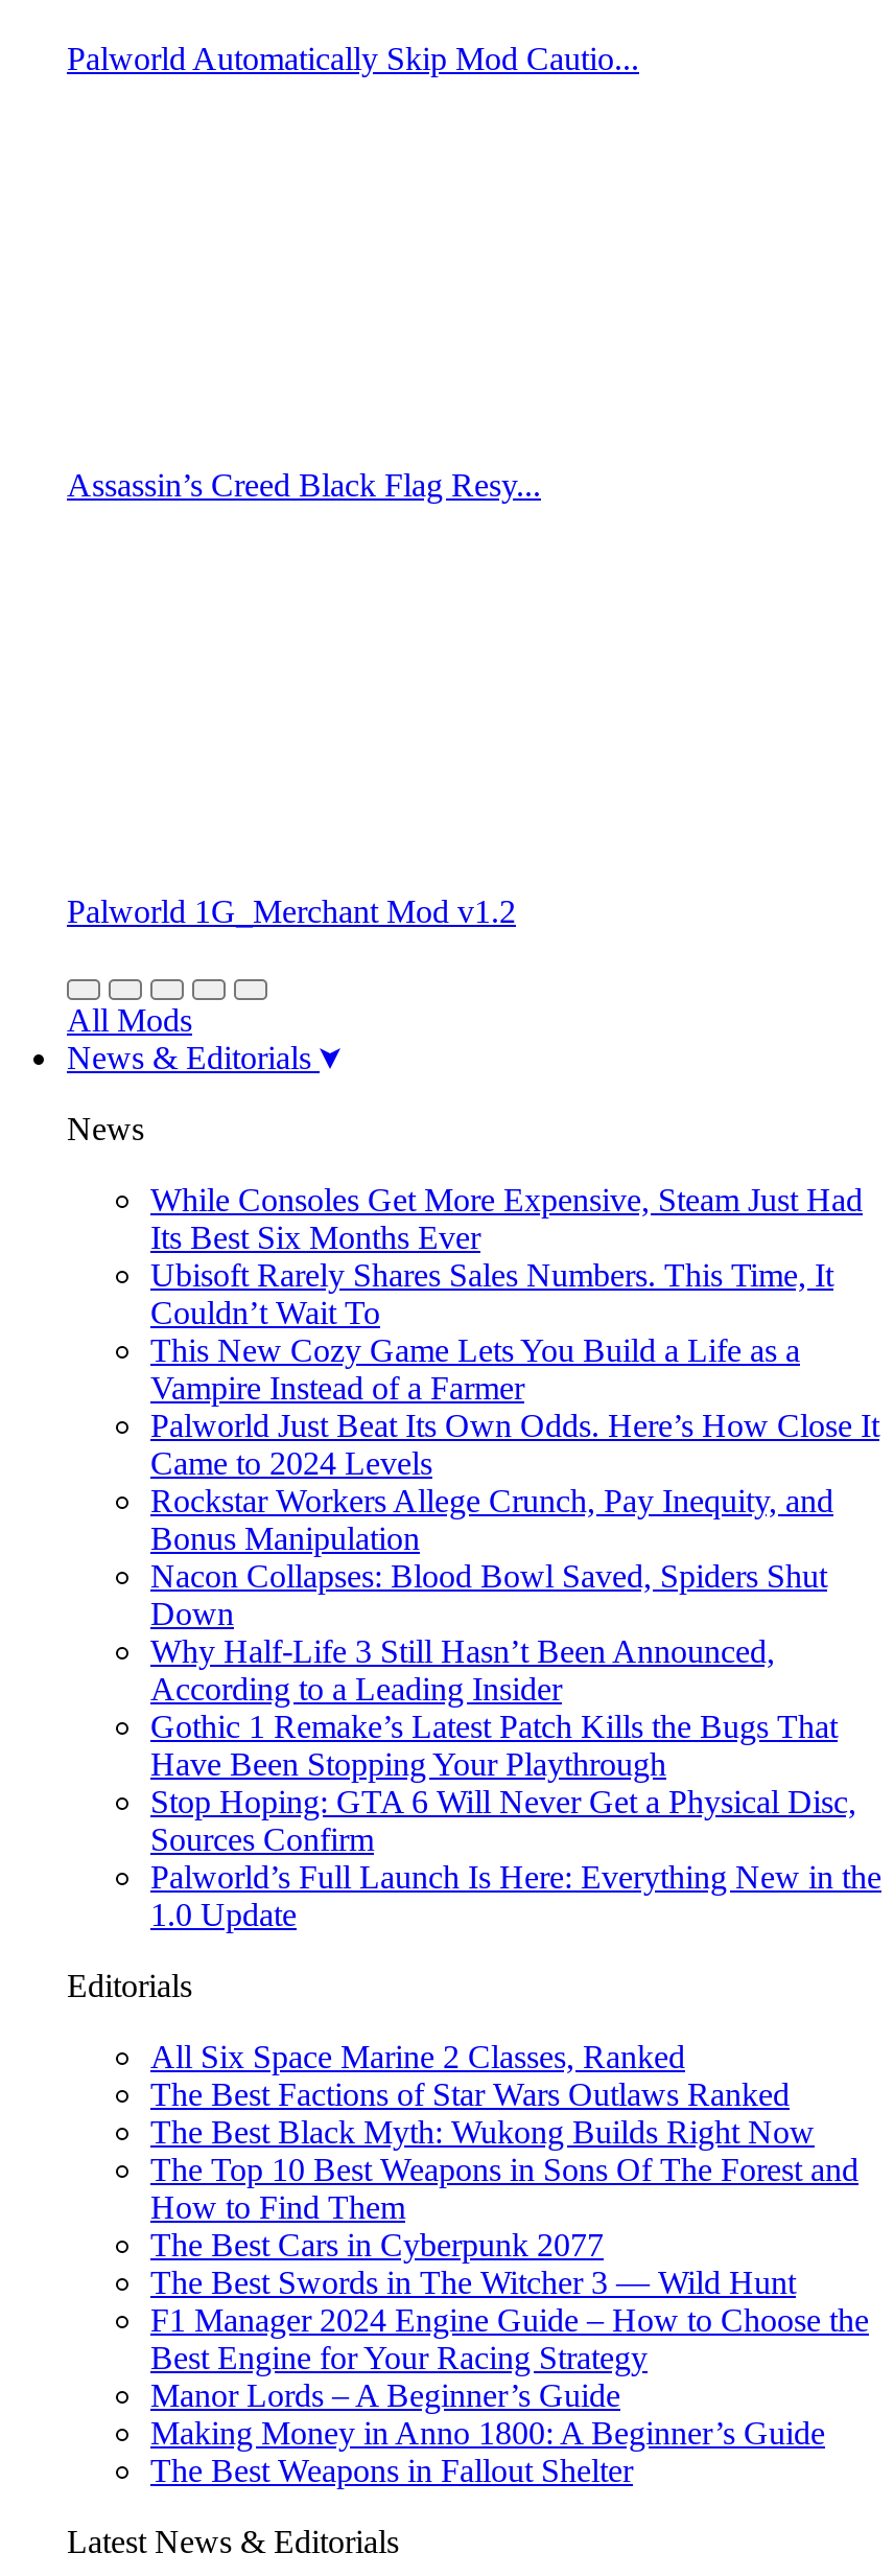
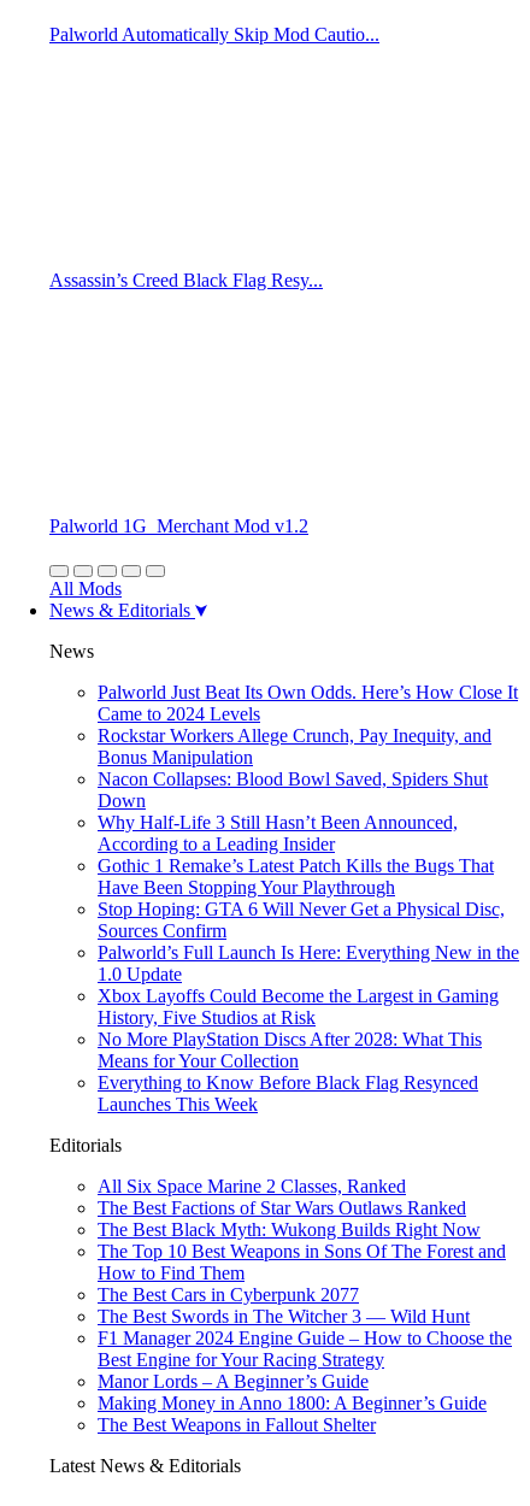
[150,1182,863,1406] While Consoles Get More Expensive, Steam Just Had | Its Best Six Months Ever | Ubisoft Rarely Shares Sales Numbers. This Time, It | Couldn’t Wait To | This New Cozy Game Lets You Build a Life as a | Vampire Instead of a Farmer -> none
moved [150,1408,881,1932] -> [98,682,519,984]: Palworld Just Beat Its Own Odds. Here’s How Close It | Came to 2024 Levels | Rockstar Workers Allege Crunch, Pay Inequity, and | ... | Palworld’s Full Launch Is Here: Everything New in the | 1.0 Update
none -> [98,986,499,1114] Xbox Layoffs Could Become the Largest in Gaming | History, Five Studios at Risk | No More PlayStation Discs After 2028: What This | Means for Your Collection | Everything to Know Before Black Flag Resynced | Launches This Week

